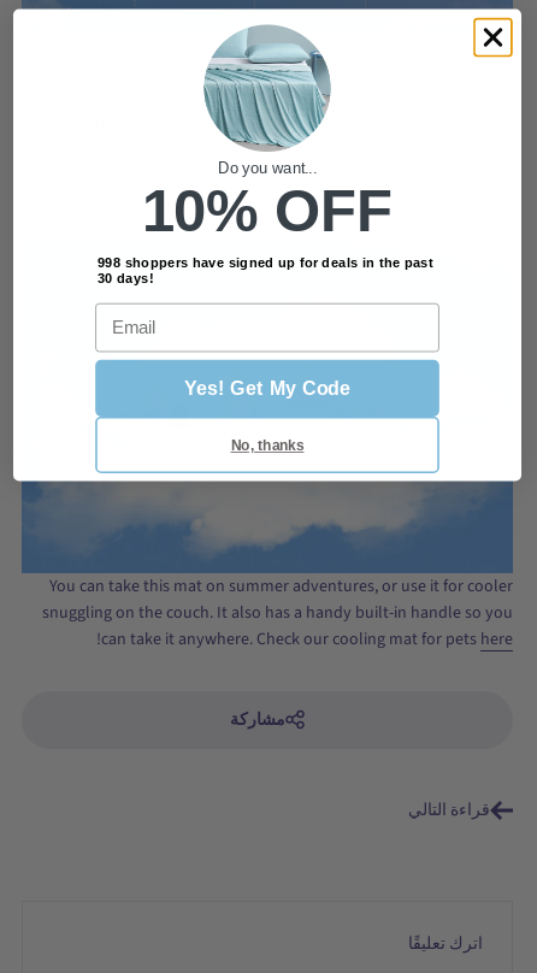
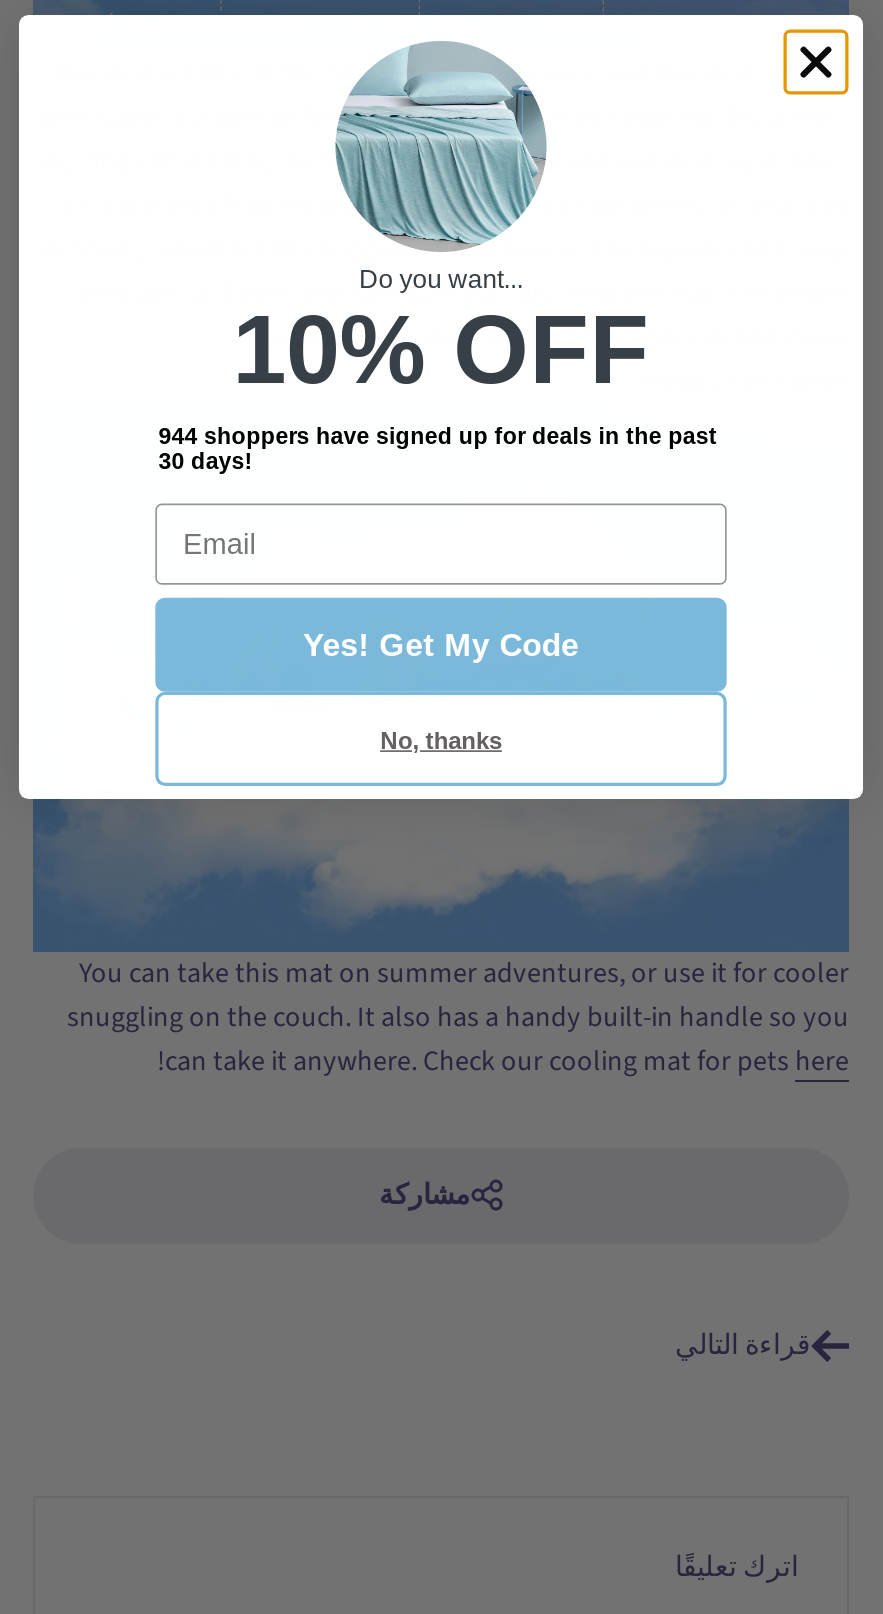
[97,254,433,269] 998 shoppers have signed up for deals in the past -> [159,421,717,447] 944 shoppers have signed up for deals in the past

